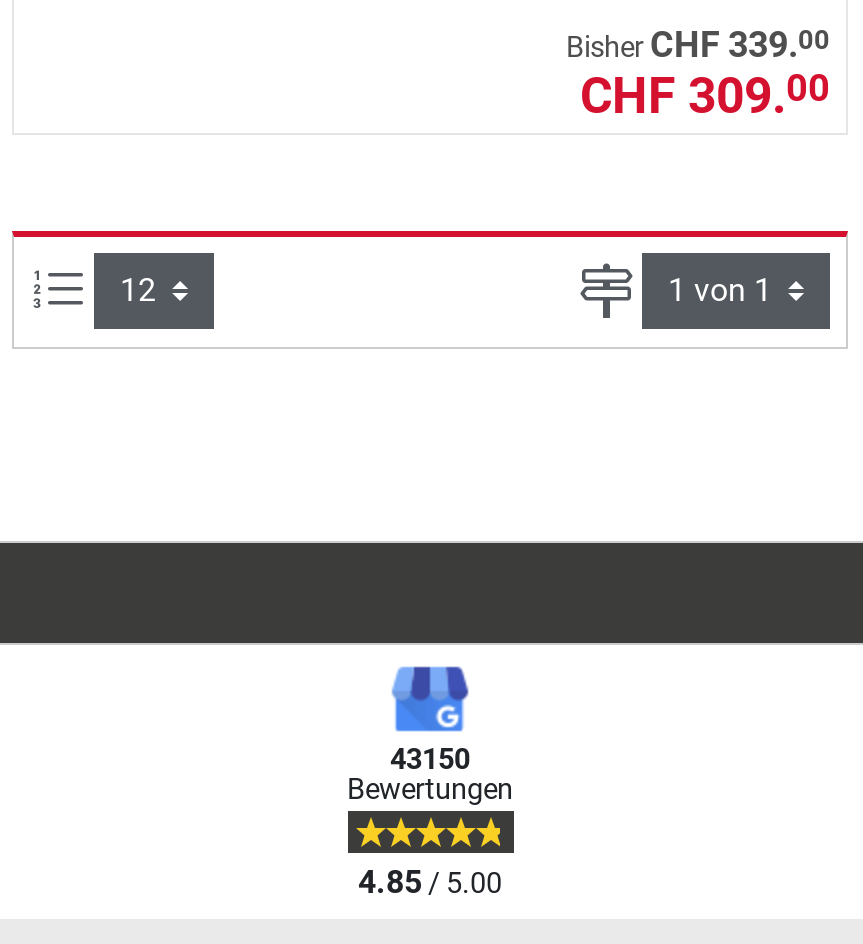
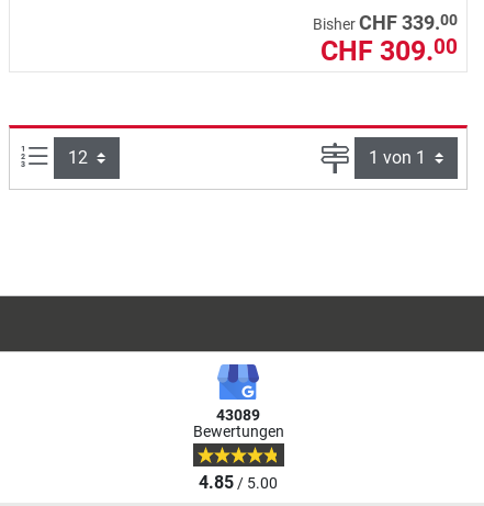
[390,743,470,777] 43150 -> [216,406,260,425] 43089

